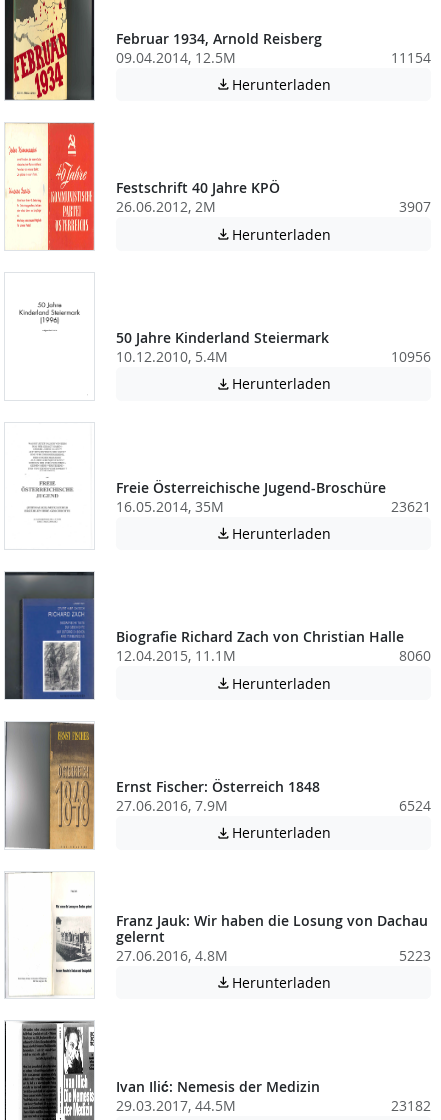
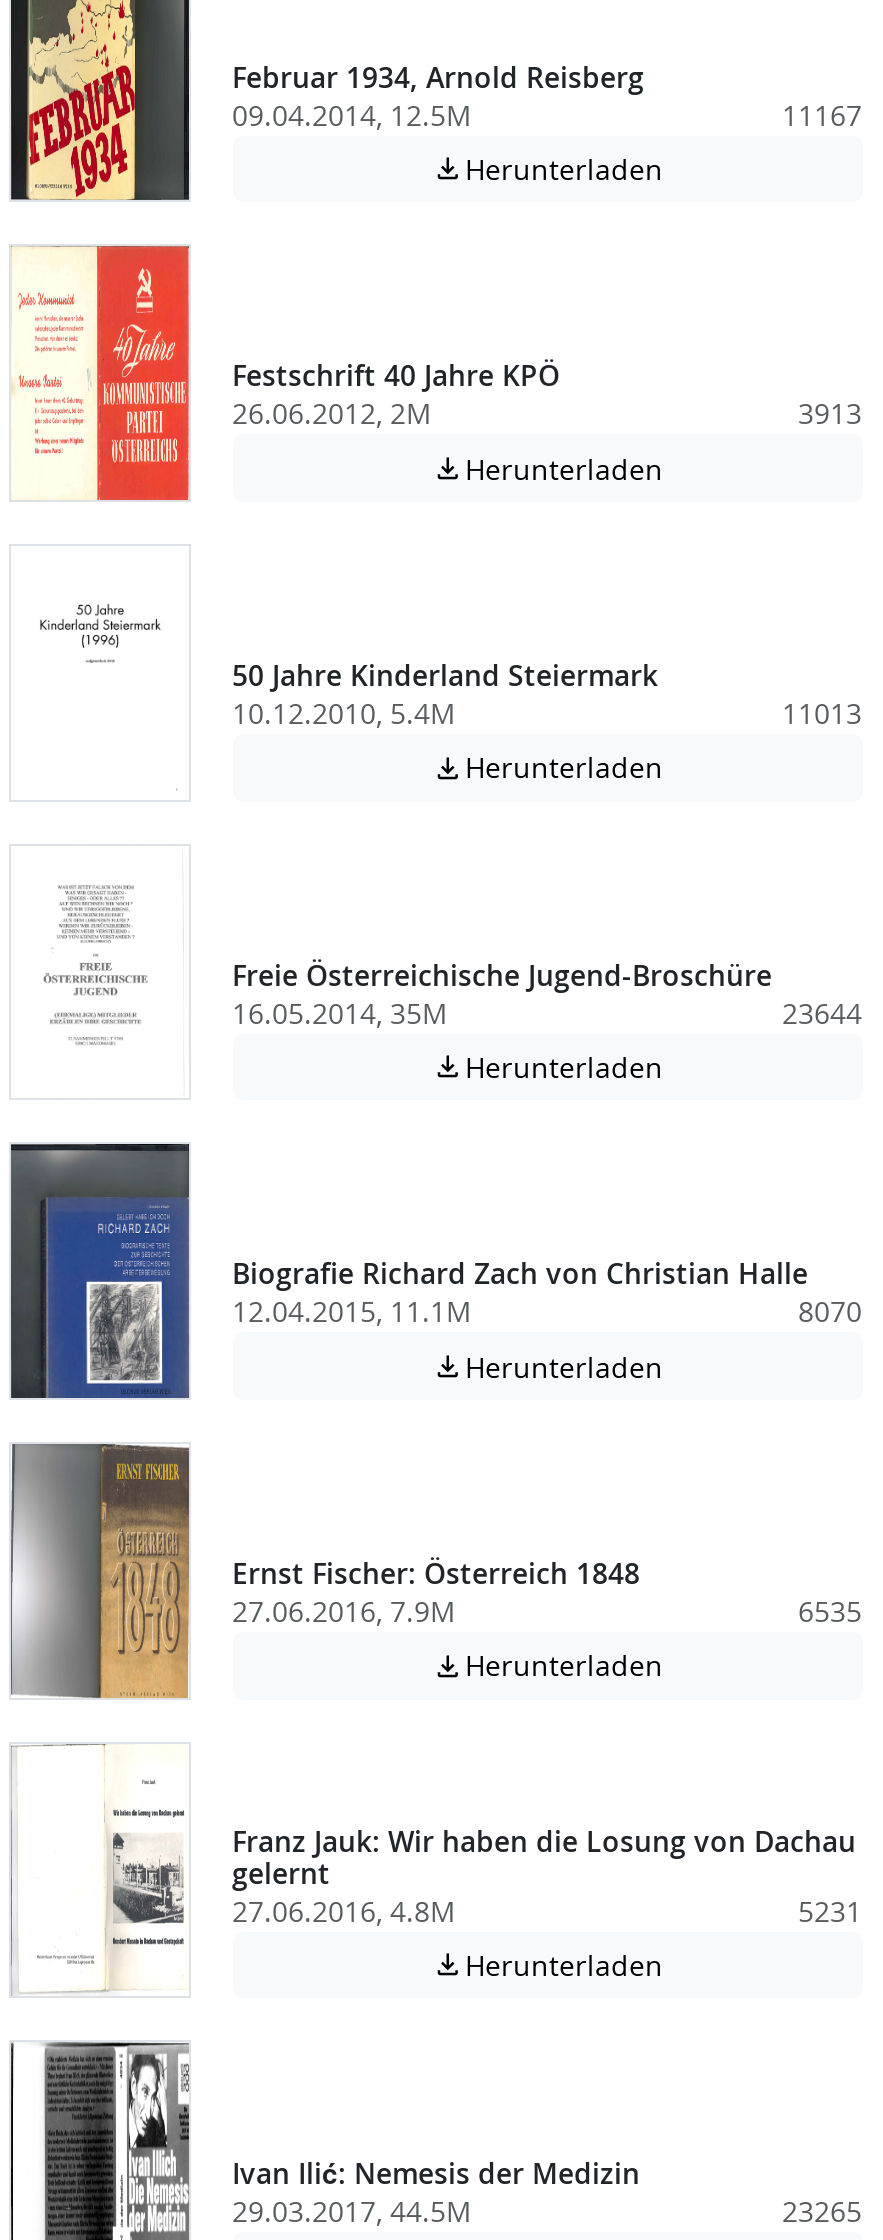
[390,48,430,67] 11154 -> [782,95,862,133] 11167
[398,197,430,216] 3907 -> [798,395,862,433] 3913
[390,347,430,366] 10956 -> [782,694,862,732] 11013
[390,497,430,516] 23621 -> [782,994,862,1032] 23644
[398,646,430,665] 8060 -> [798,1293,862,1331] 8070
[398,796,430,815] 6524 -> [798,1592,862,1630] 6535
[398,946,430,965] 5223 -> [798,1892,862,1930] 5231
[390,1095,430,1114] 23182 -> [782,2191,862,2229] 23265

